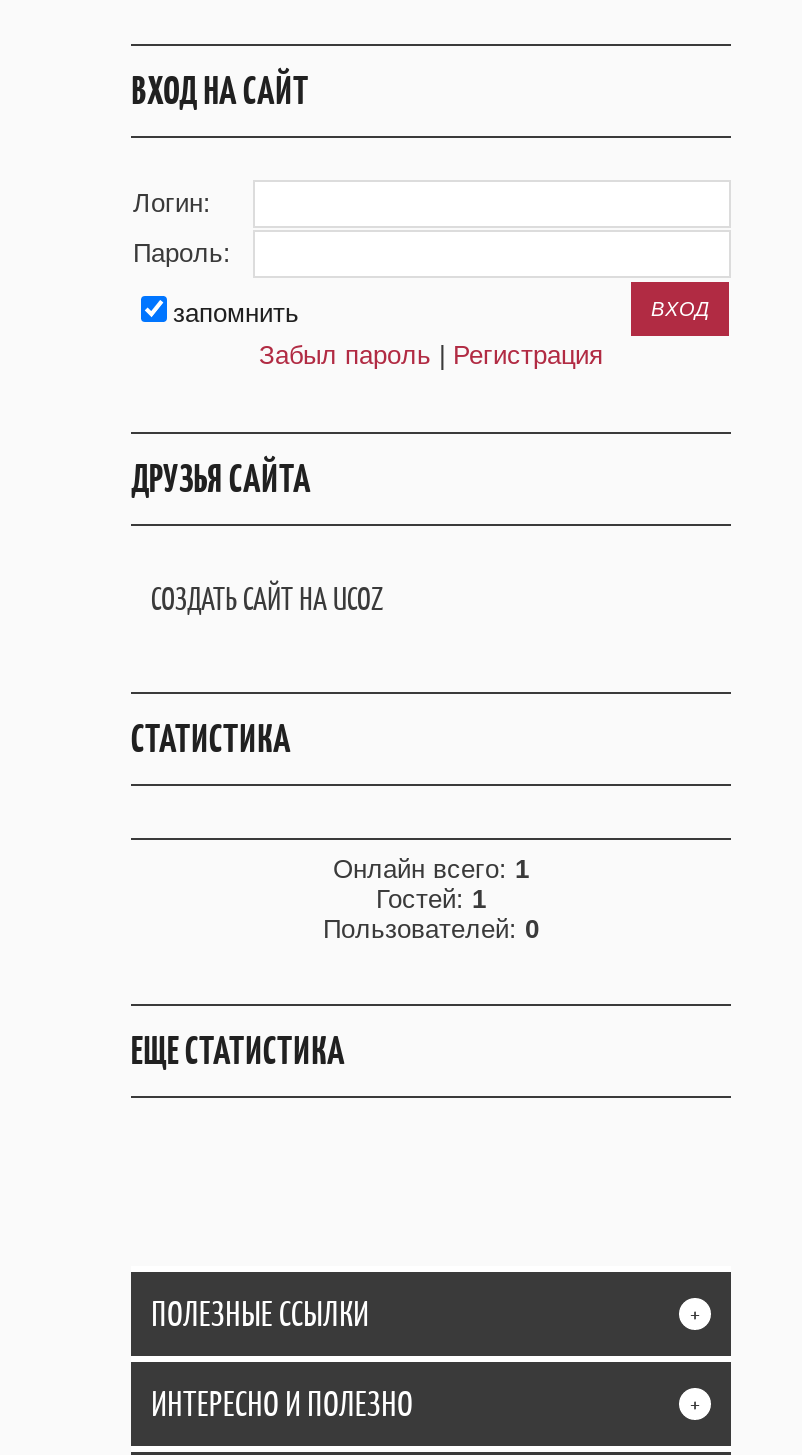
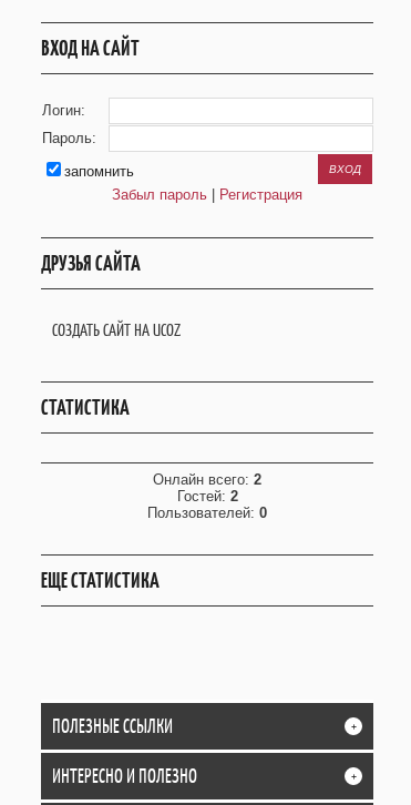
[333,853,529,883] Онлайн всего: 1 -> [153,471,261,487] Онлайн всего: 2
[376,883,486,913] Гостей: 1 -> [177,487,238,504] Гостей: 2

